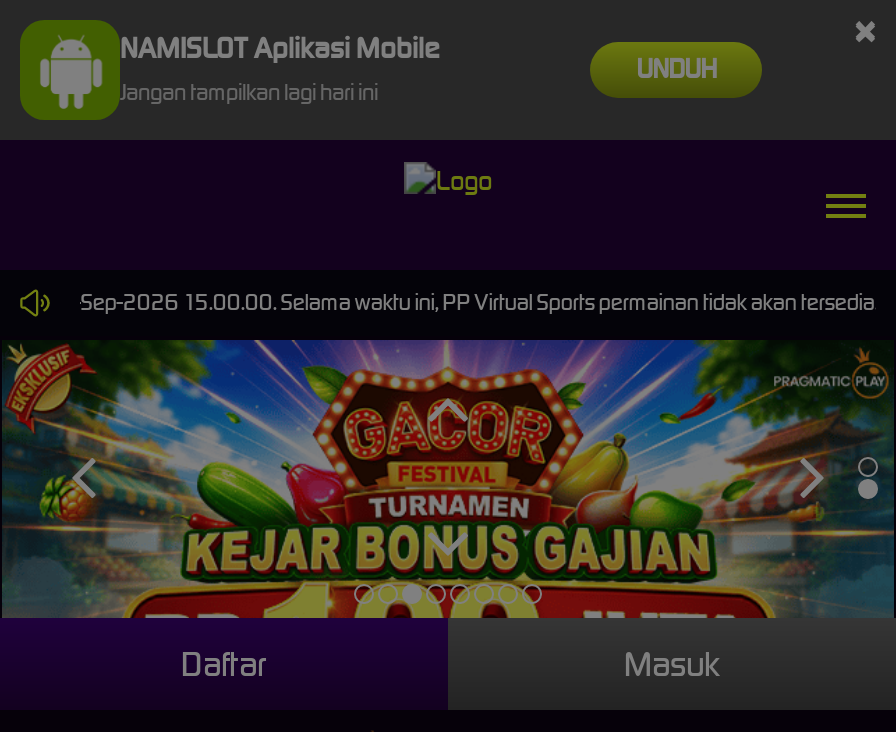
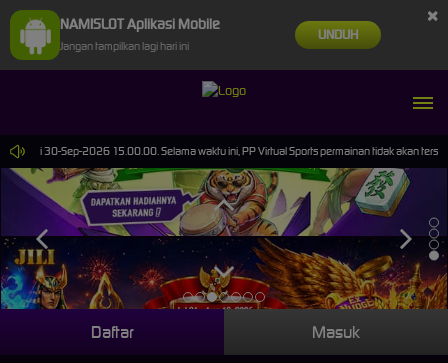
[6,336,890,620] [image] -> [3,167,445,310] [image]

